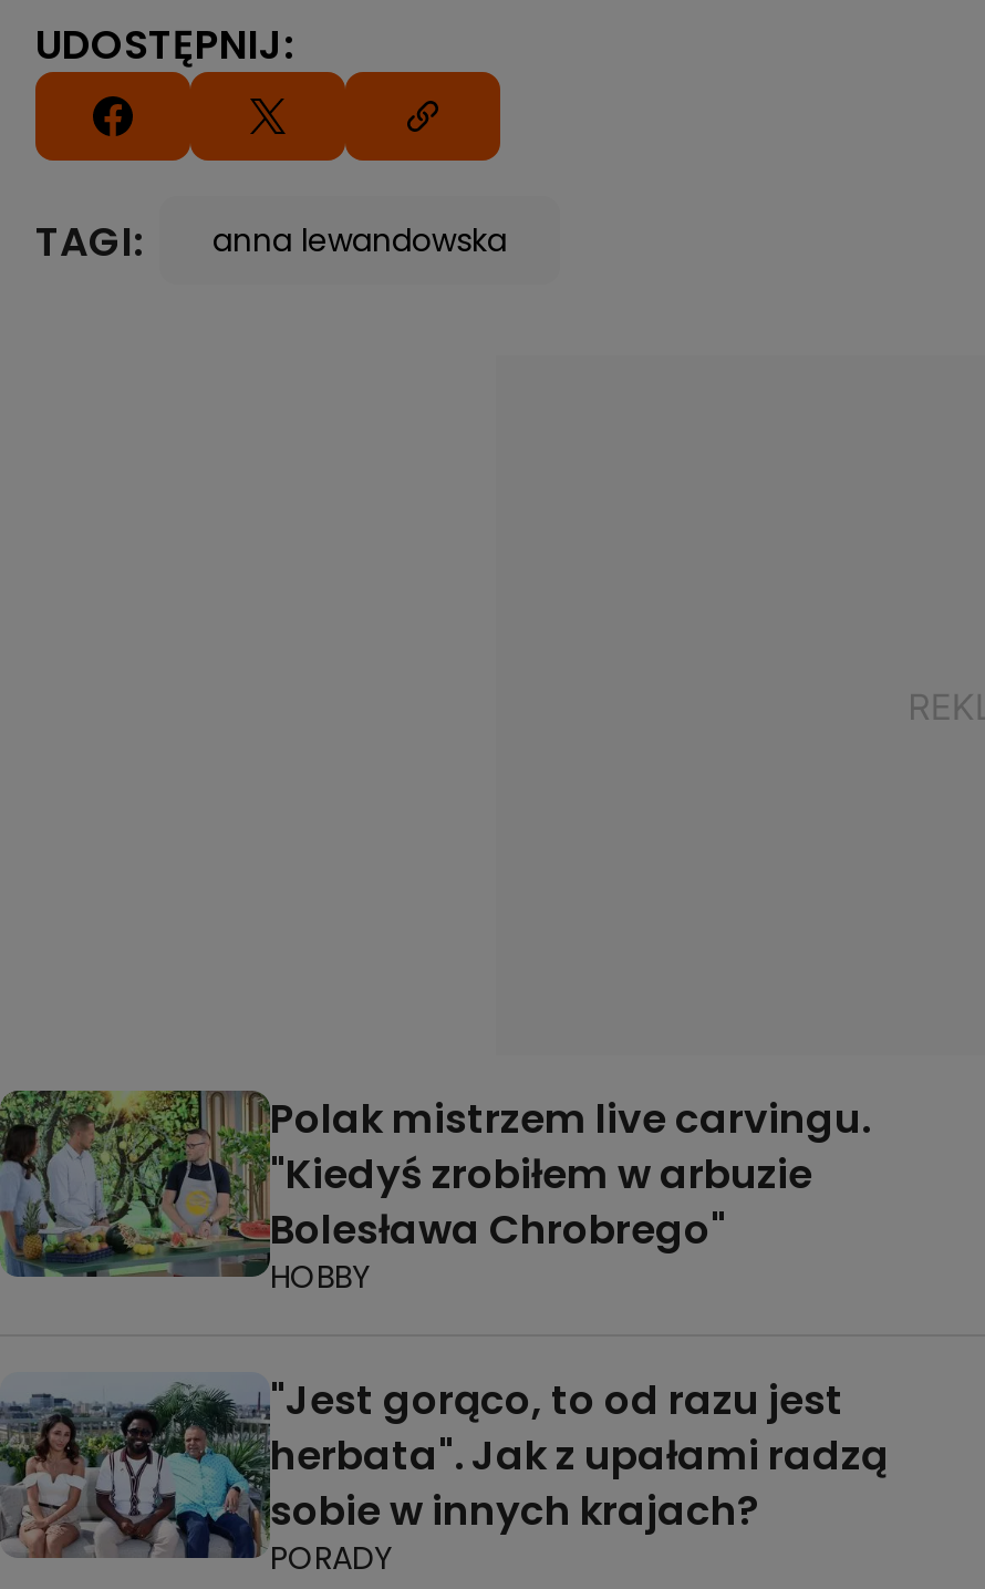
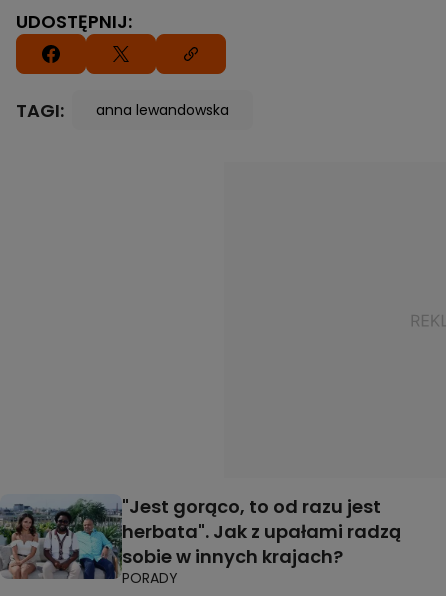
[7,1087,870,1298] [image] | Polak mistrzem live carvingu. | "Kiedyś zrobiłem w arbuzie | Bolesława Chrobrego" | HOBBY -> none

